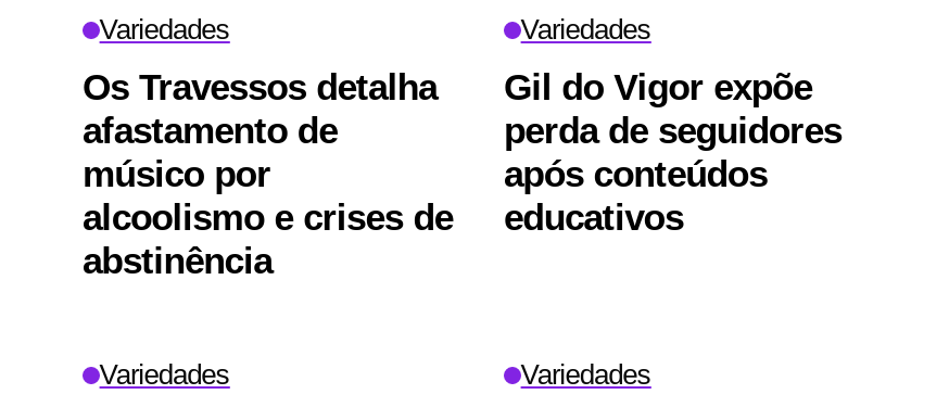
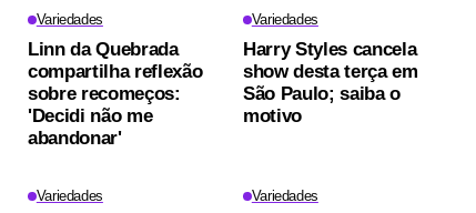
[83,67,453,282] Os Travessos detalha | afastamento de | músico por | alcoolismo e crises de | abstinência -> [28,39,202,149] Linn da Quebrada | compartilha reflexão | sobre recomeços: | 'Decidi não me | abandonar'
[504,67,842,239] Gil do Vigor expõe | perda de seguidores | após conteúdos | educativos -> [243,39,418,127] Harry Styles cancela | show desta terça em | São Paulo; saiba o | motivo

